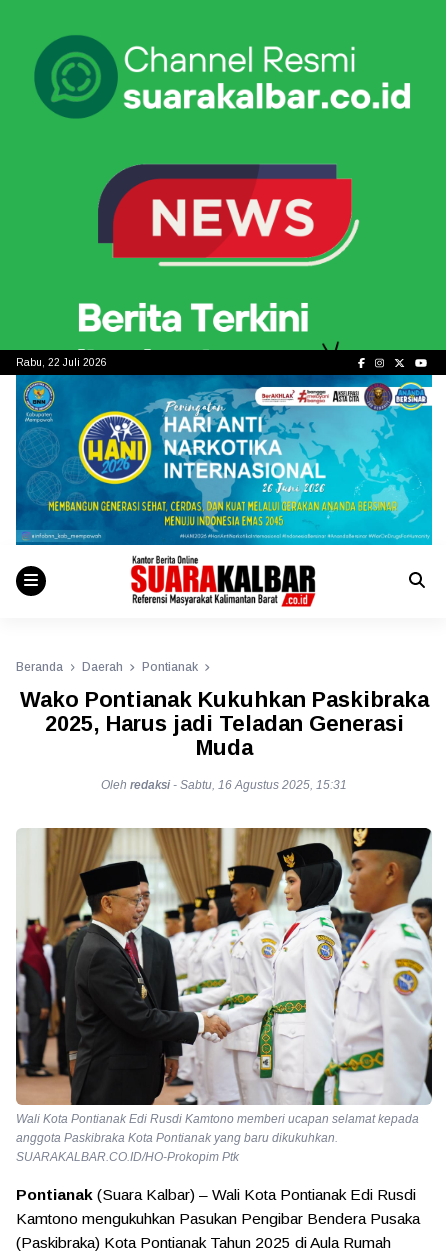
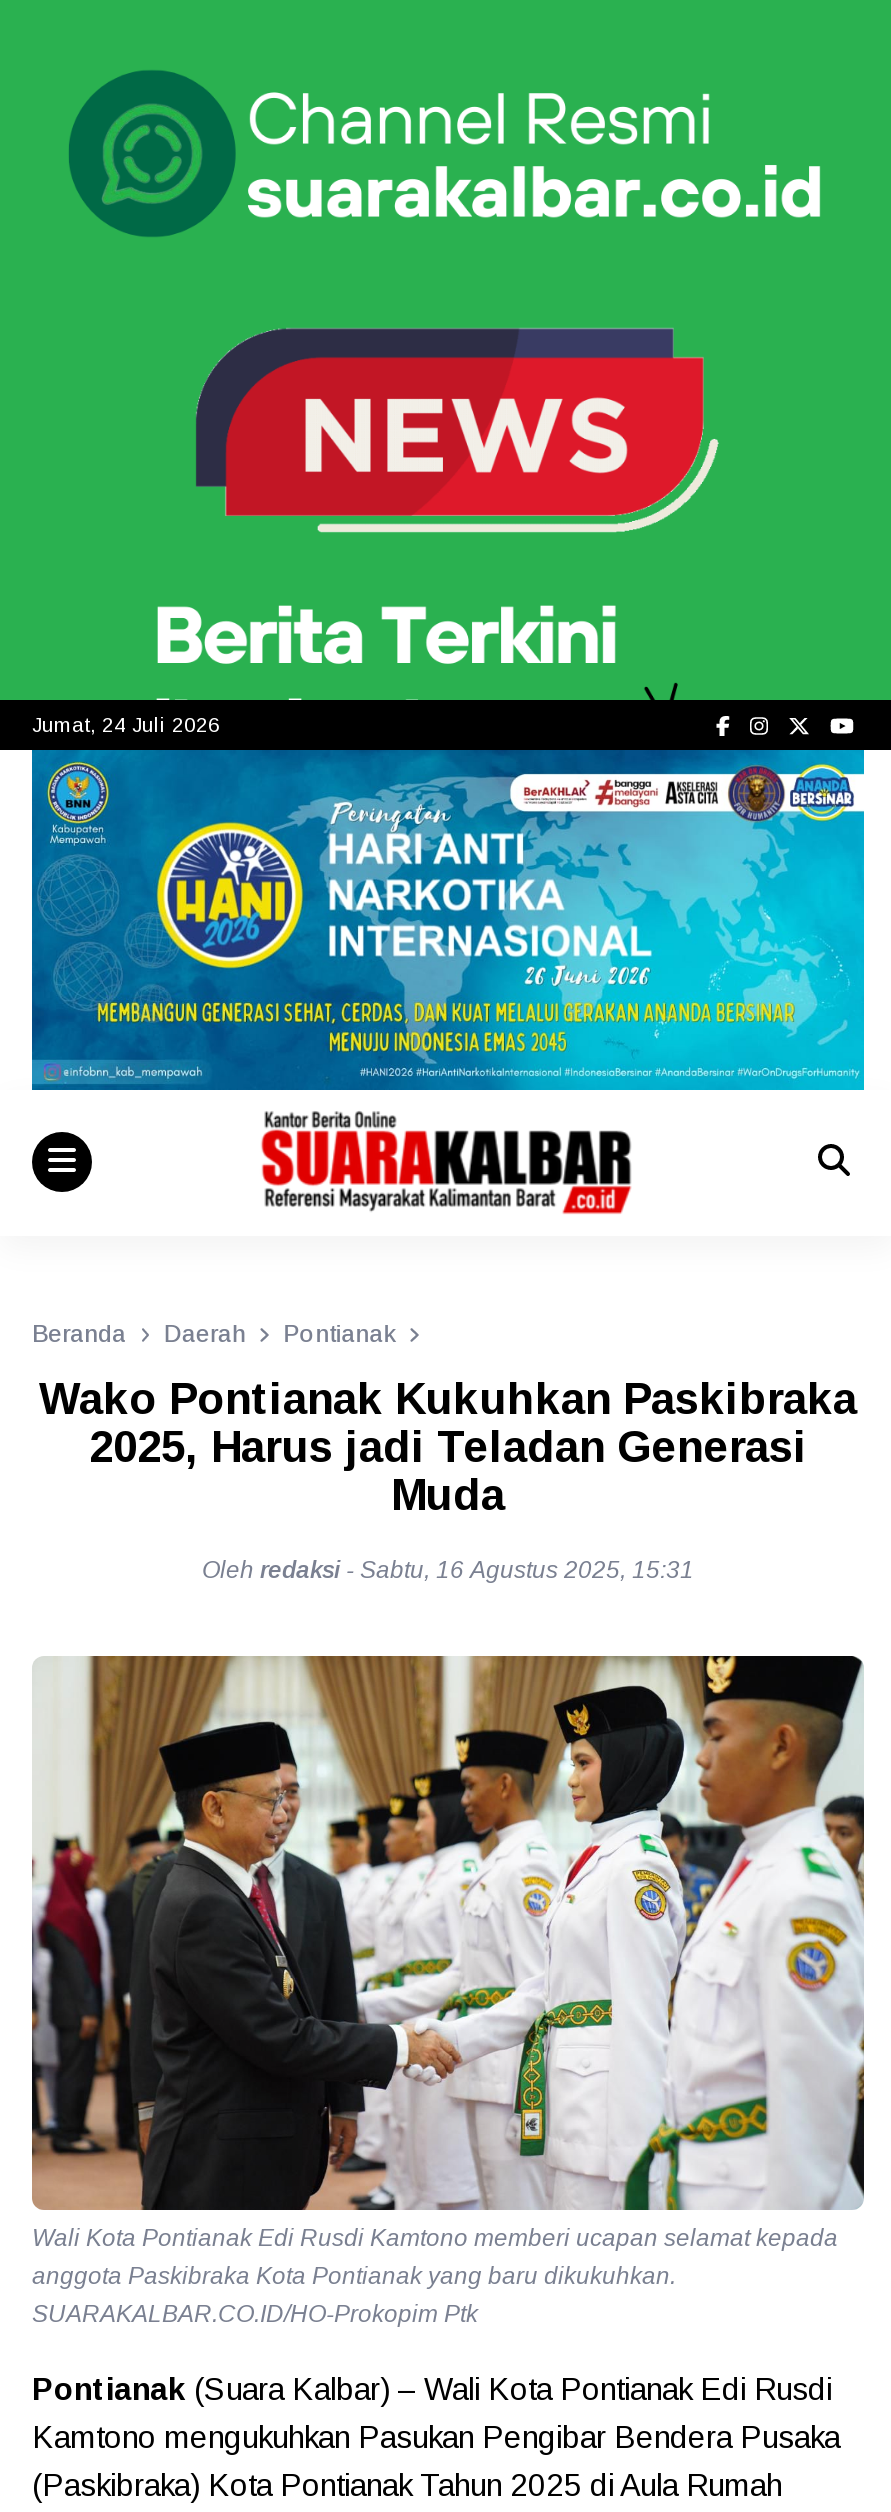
[16,356,107,367] Rabu, 22 Juli 2026 -> [32,713,220,735] Jumat, 24 Juli 2026

